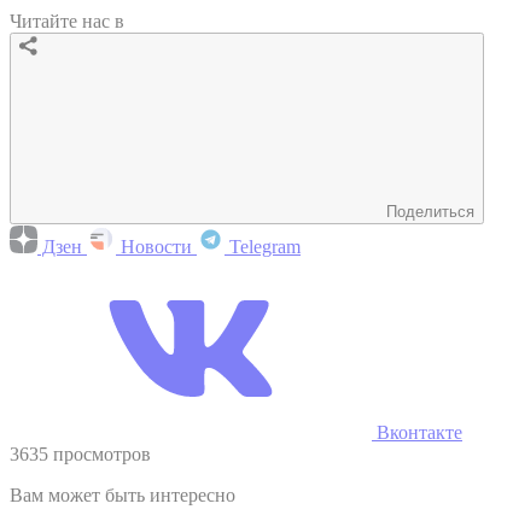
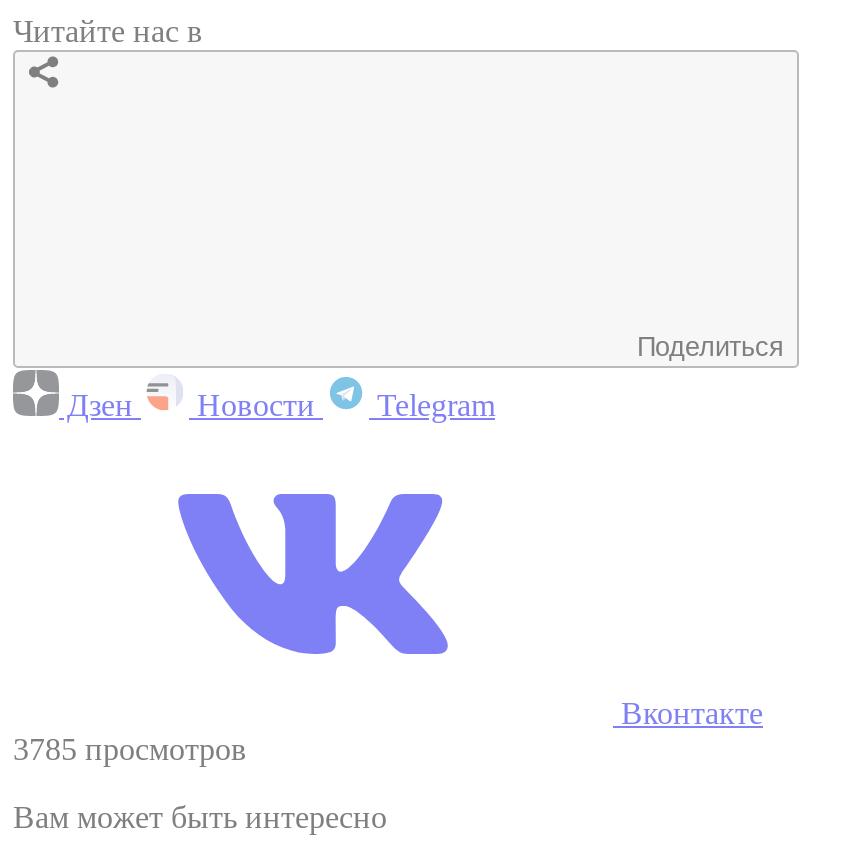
[10,443,151,464] 3635 просмотров -> [13,731,247,765] 3785 просмотров

